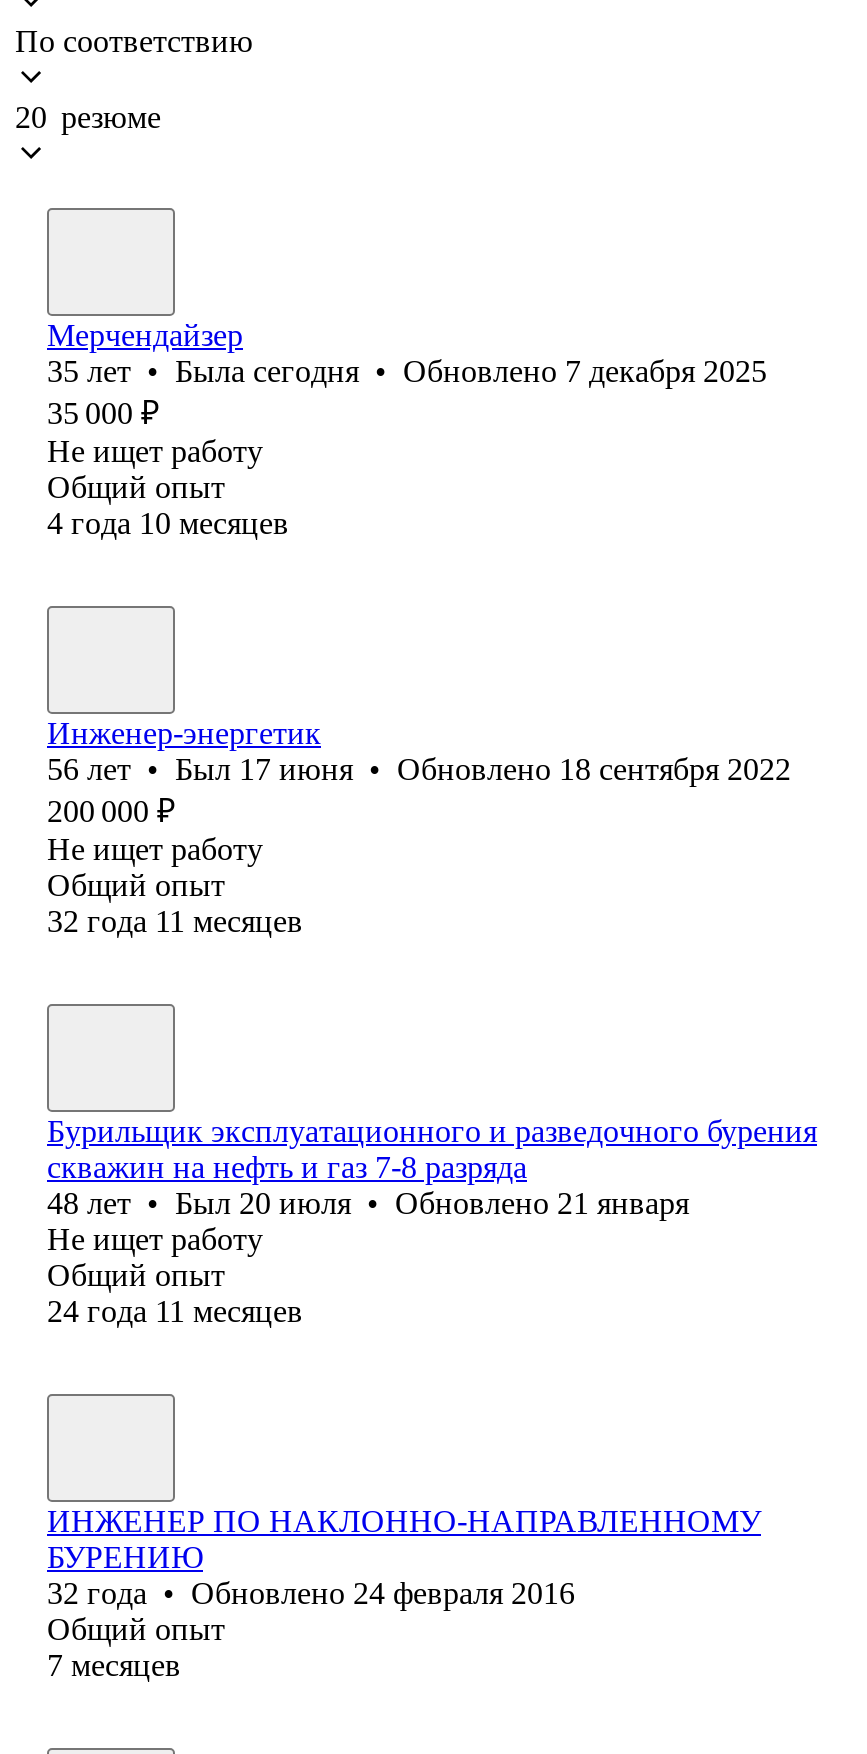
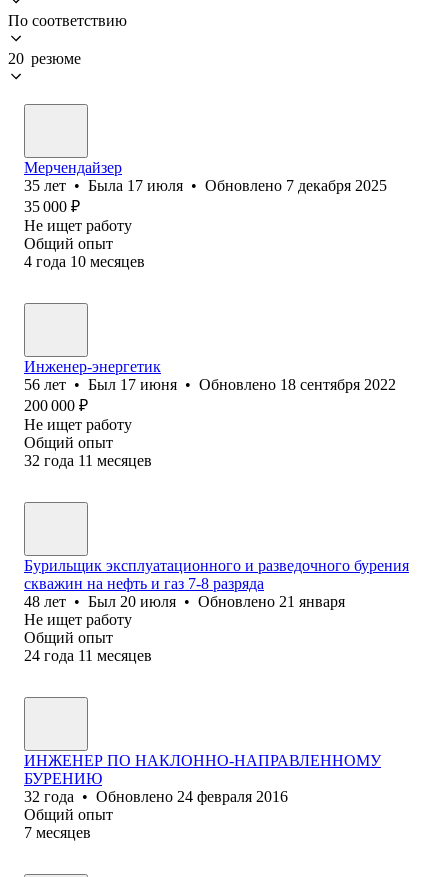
[47,354,767,388] 35 лет • Была сегодня • Обновлено 7 декабря 2025 -> [24,177,387,194] 35 лет • Была 17 июля • Обновлено 7 декабря 2025

